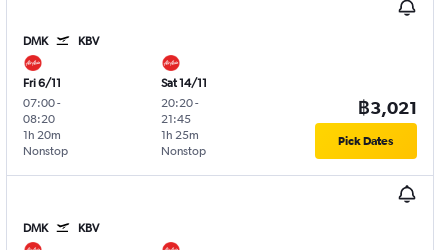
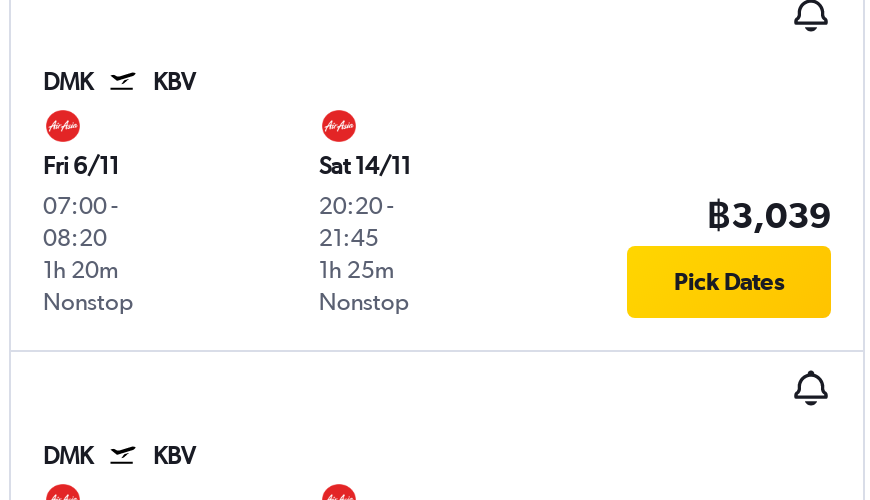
[358,97,417,117] ฿3,021 -> [707,194,831,234] ฿3,039

